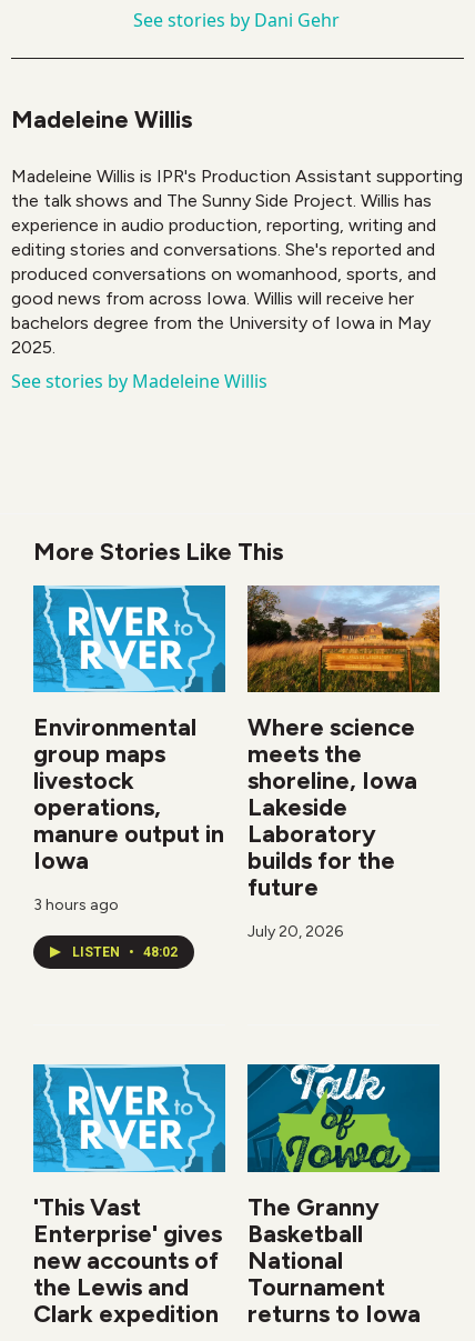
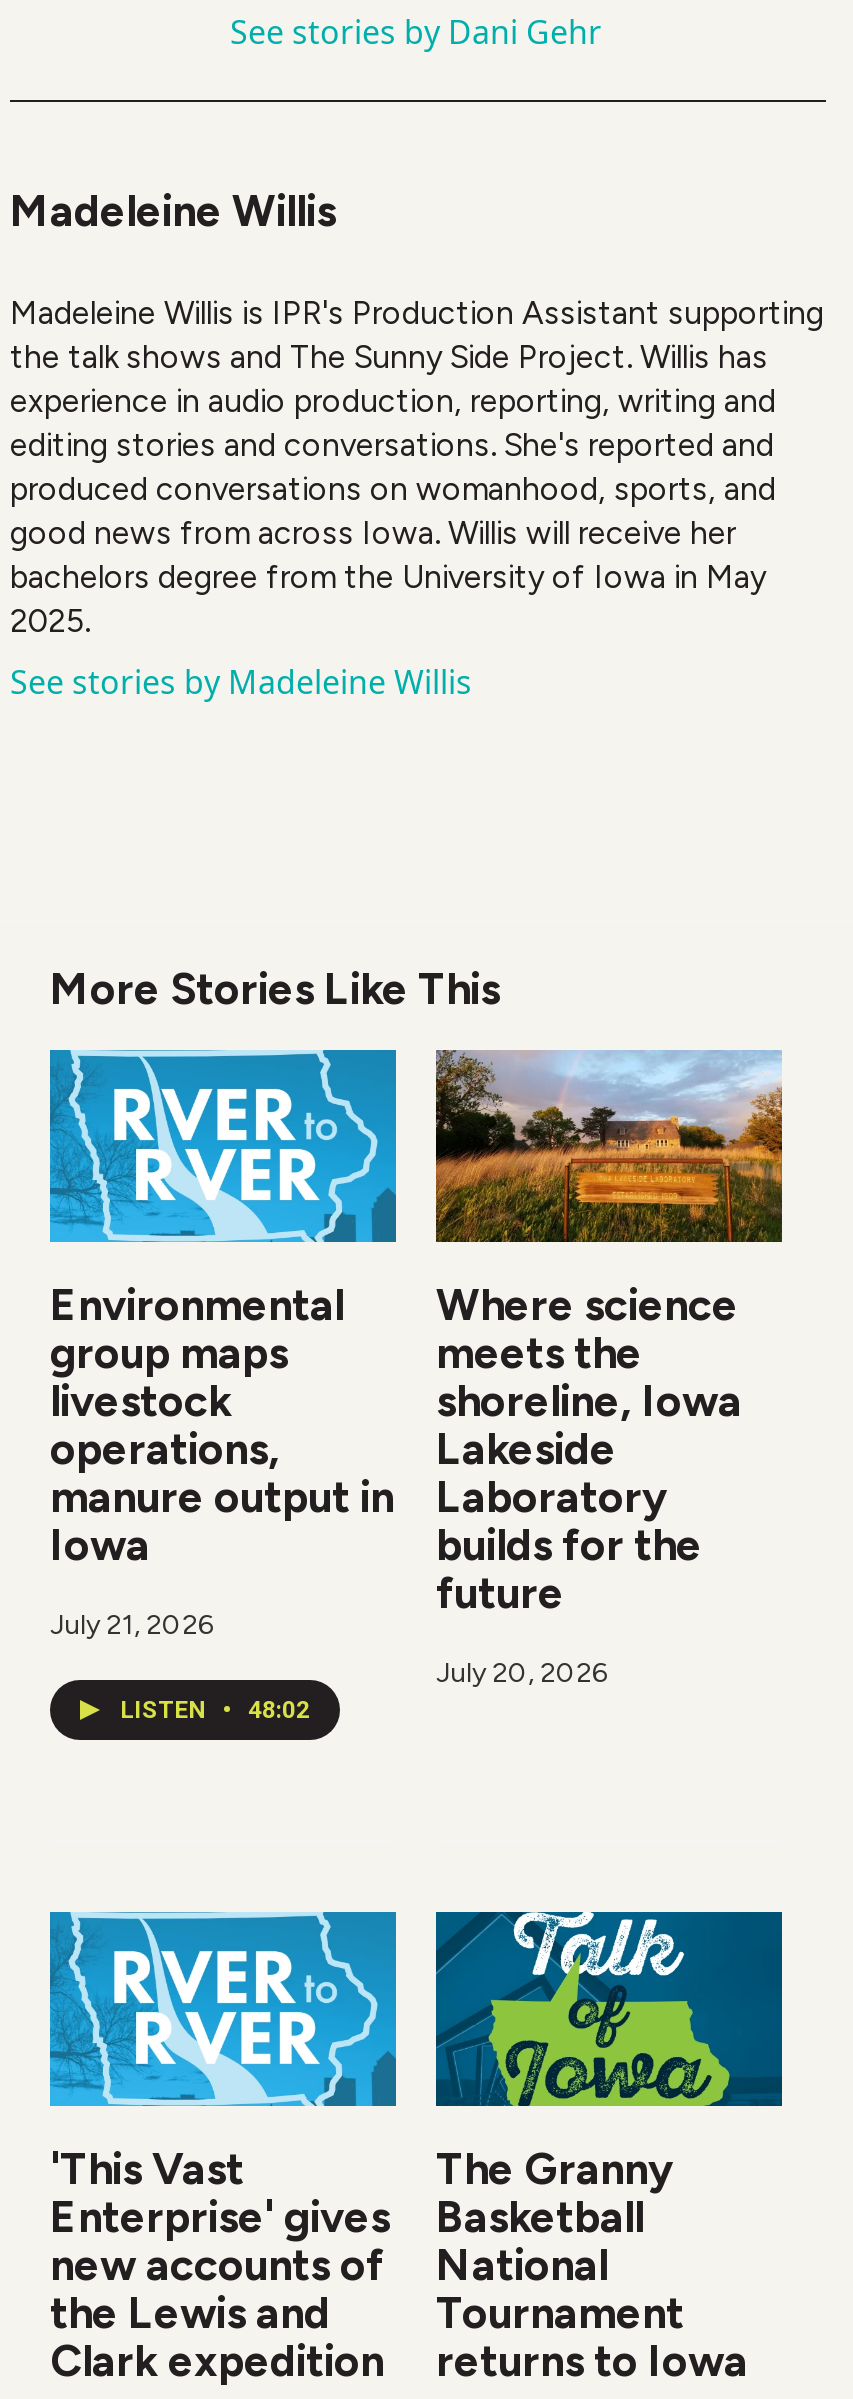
[33,896,119,915] 3 hours ago -> [50,1609,214,1643] July 21, 2026

